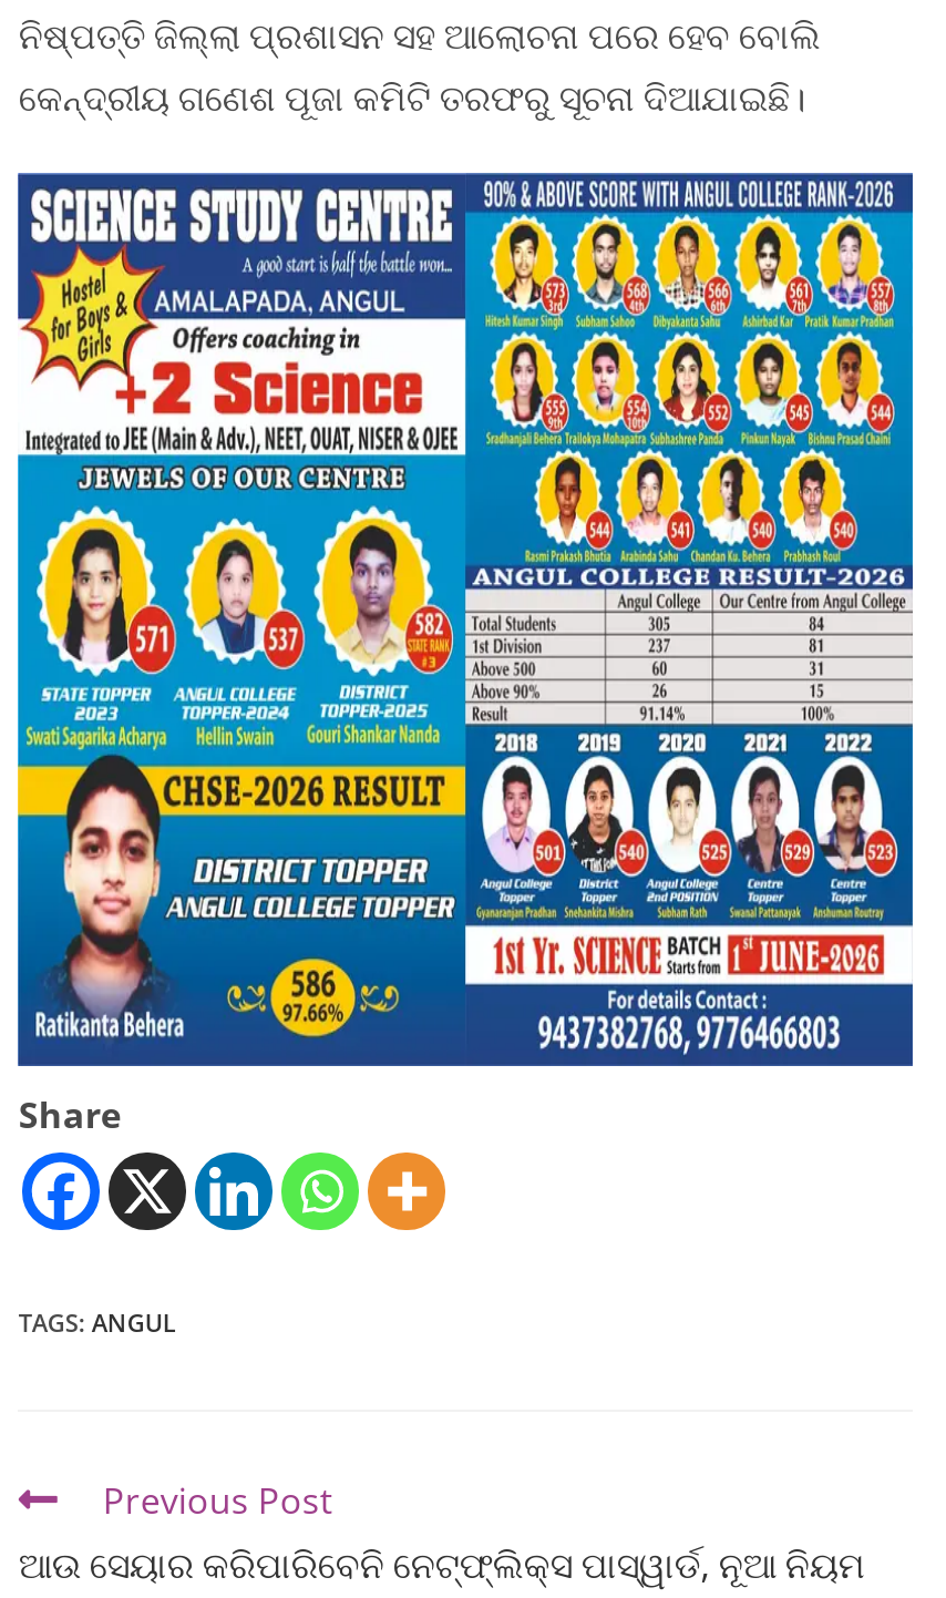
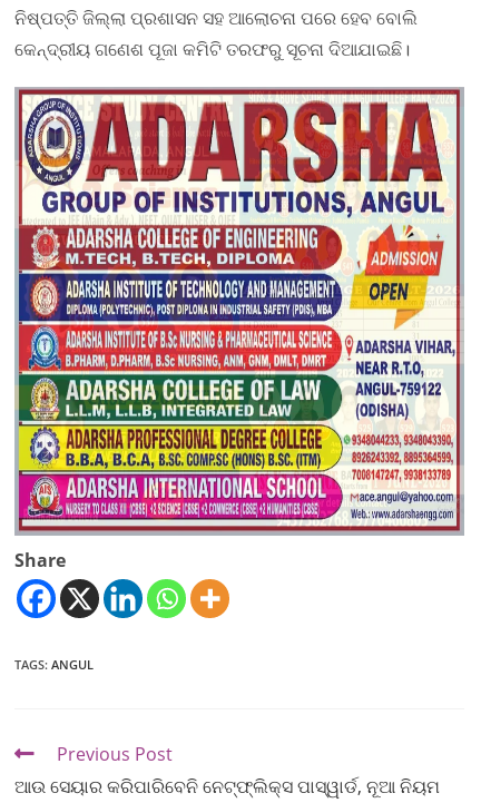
[16,171,913,1066] [image] -> [14,87,464,535] [image]

